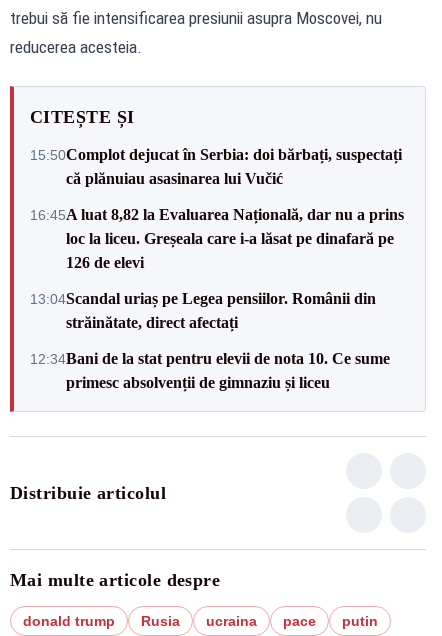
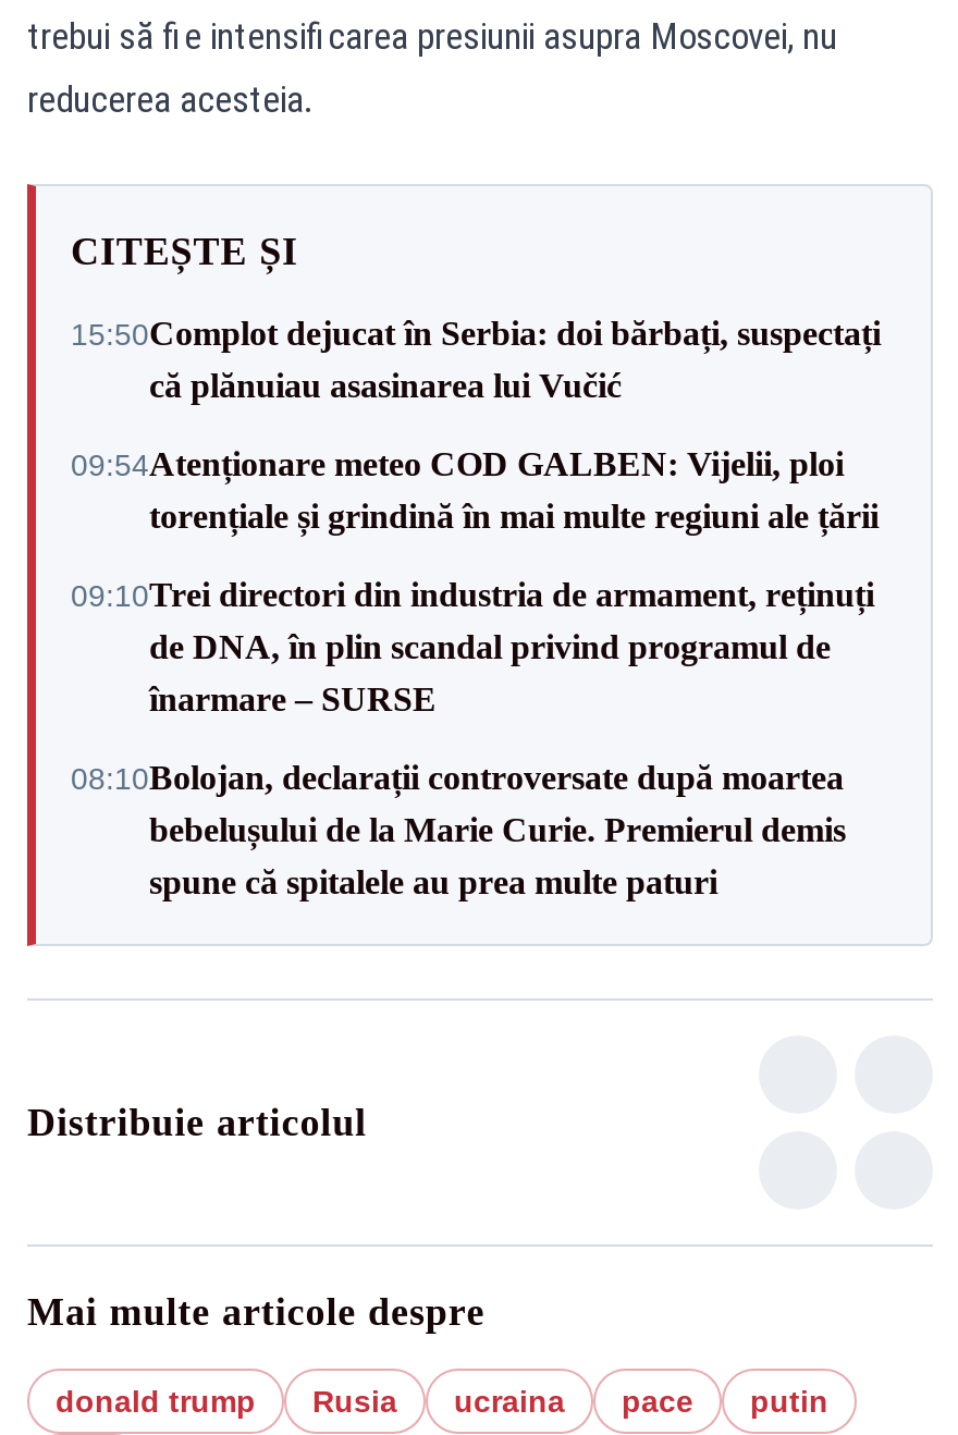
[30,205,404,270] 16:45A luat 8,82 la Evaluarea Națională, dar nu a prins | loc la liceu. Greșeala care i-a lăsat pe dinafară pe | 126 de elevi -> [71,445,879,535] 09:54Atenționare meteo COD GALBEN: Vijelii, ploi | torențiale și grindină în mai multe regiuni ale țării
[30,289,376,330] 13:04Scandal uriaș pe Legea pensiilor. Românii din | străinătate, direct afectați -> [71,576,874,717] 09:10Trei directori din industria de armament, reținuți | de DNA, în plin scandal privind programul de | înarmare – SURSE
[30,349,390,390] 12:34Bani de la stat pentru elevii de nota 10. Ce sume | primesc absolvenții de gimnaziu și liceu -> [71,759,846,900] 08:10Bolojan, declarații controversate după moartea | bebelușului de la Marie Curie. Premierul demis | spune că spitalele au prea multe paturi

